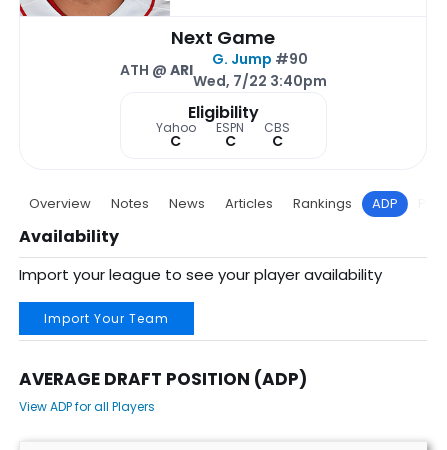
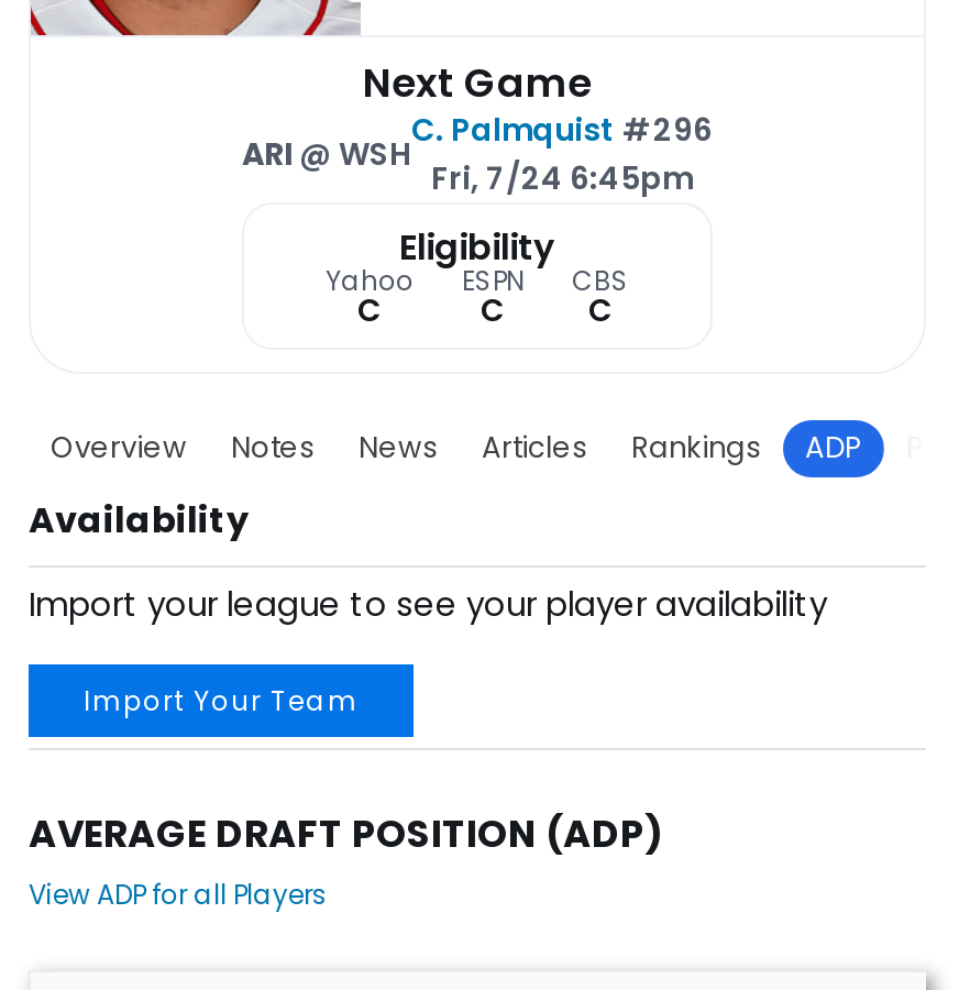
[192,49,326,91] G. Jump #90 | Wed, 7/22 3:40pm -> [411,109,713,201] C. Palmquist #296 | Fri, 7/24 6:45pm
[119,60,192,80] ATH @ ARI -> [242,133,411,177] ARI @ WSH

